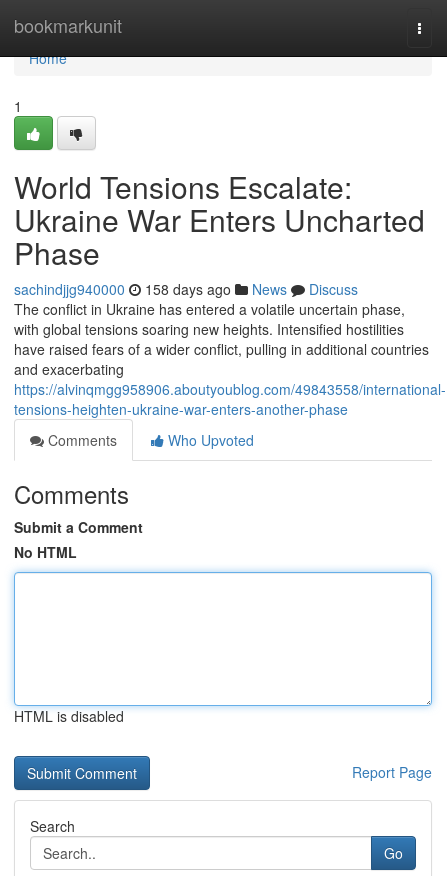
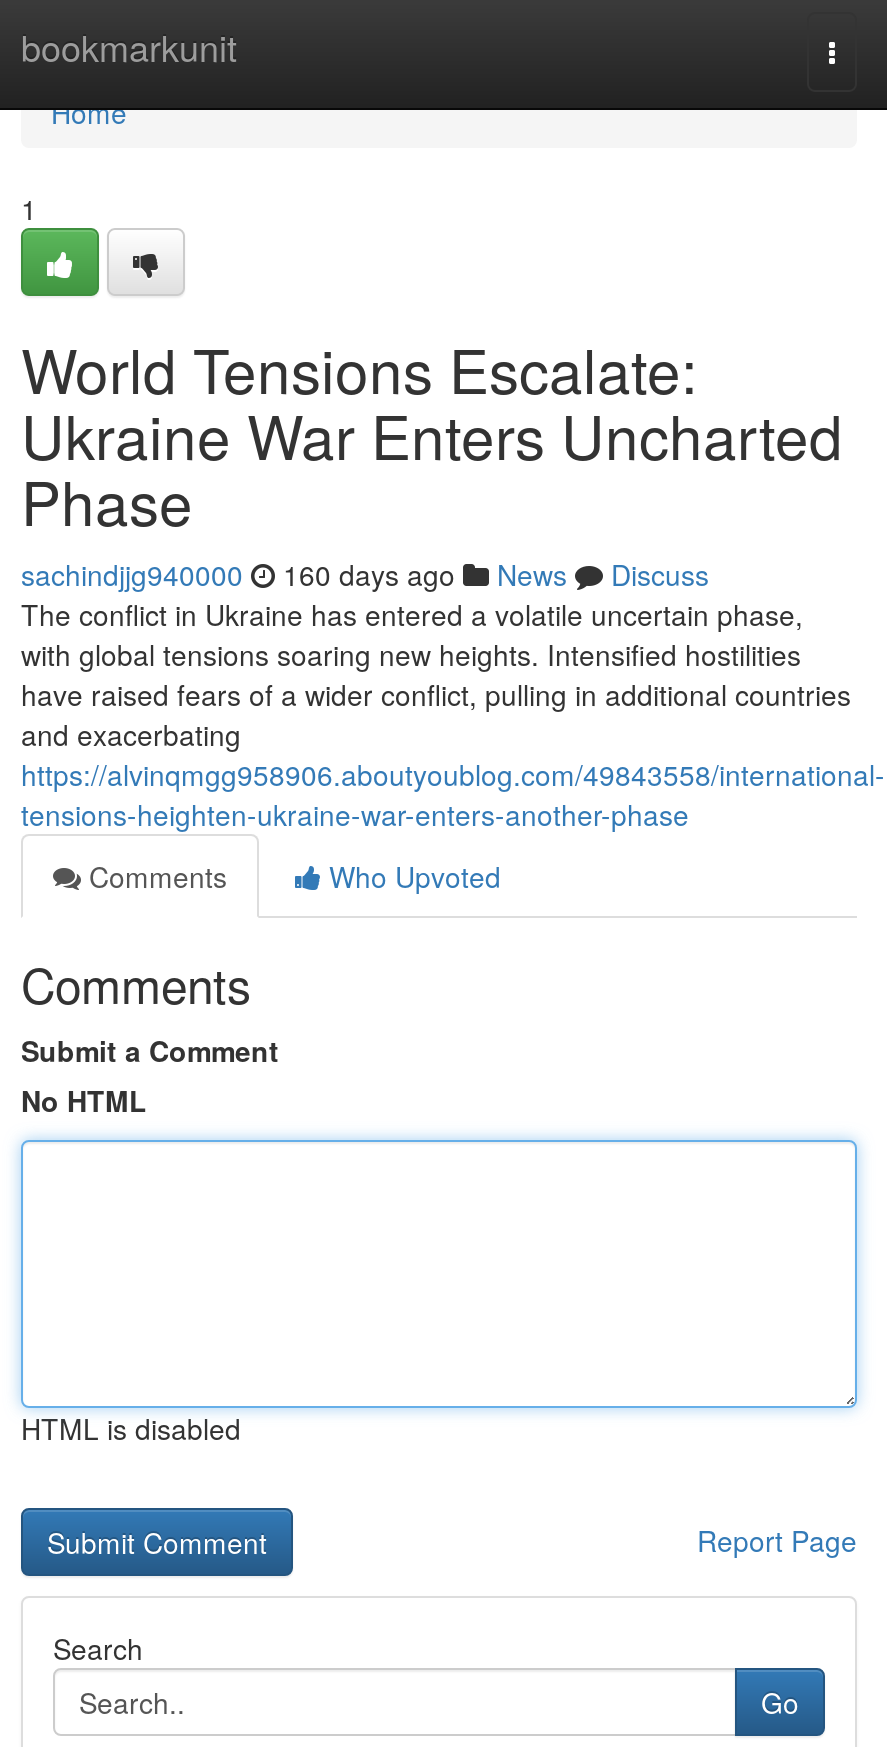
[14,279,358,299] sachindjjg940000 158 days ago News Discuss -> [21,554,709,594] sachindjjg940000 160 days ago News Discuss

